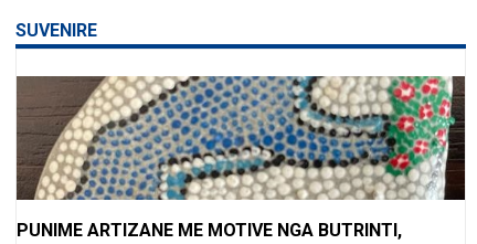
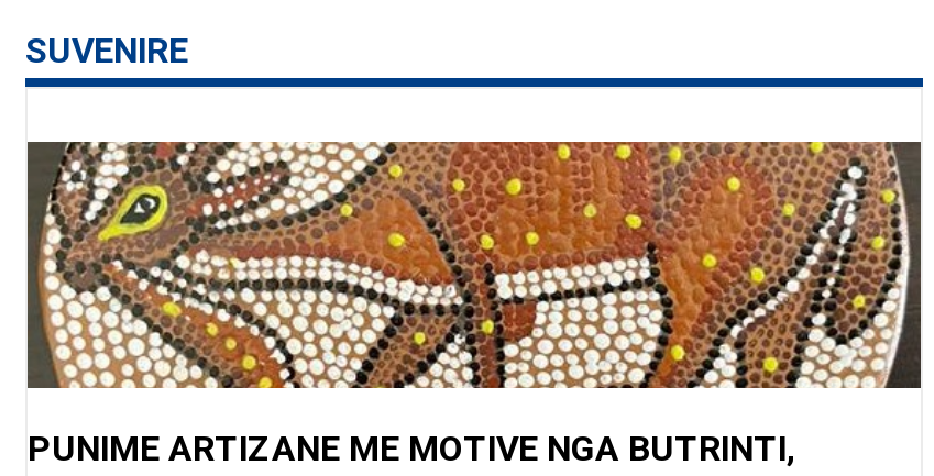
[20,75,464,201] [image] -> [32,140,921,390] [image]

